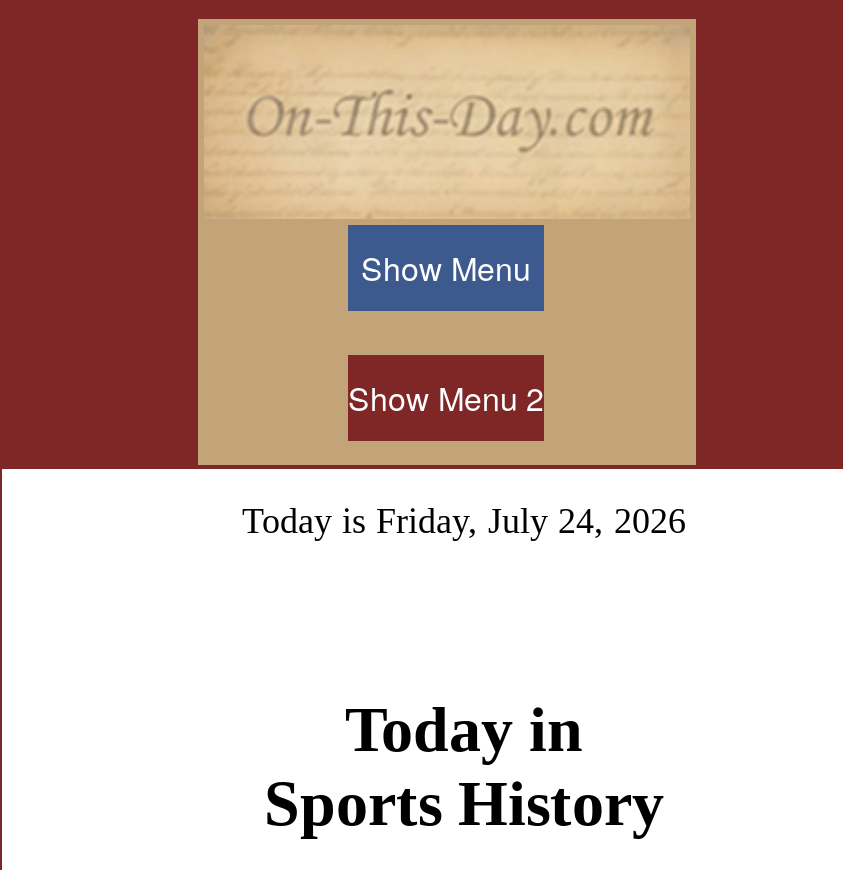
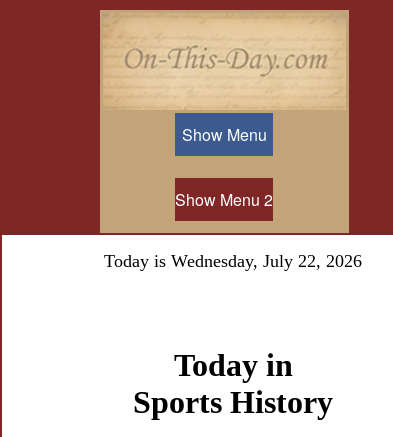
[242,501,686,541] Today is Friday, July 24, 2026 -> [104,251,362,271] Today is Wednesday, July 22, 2026

